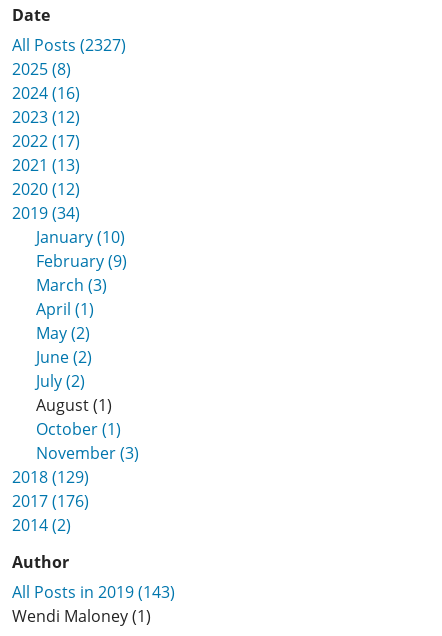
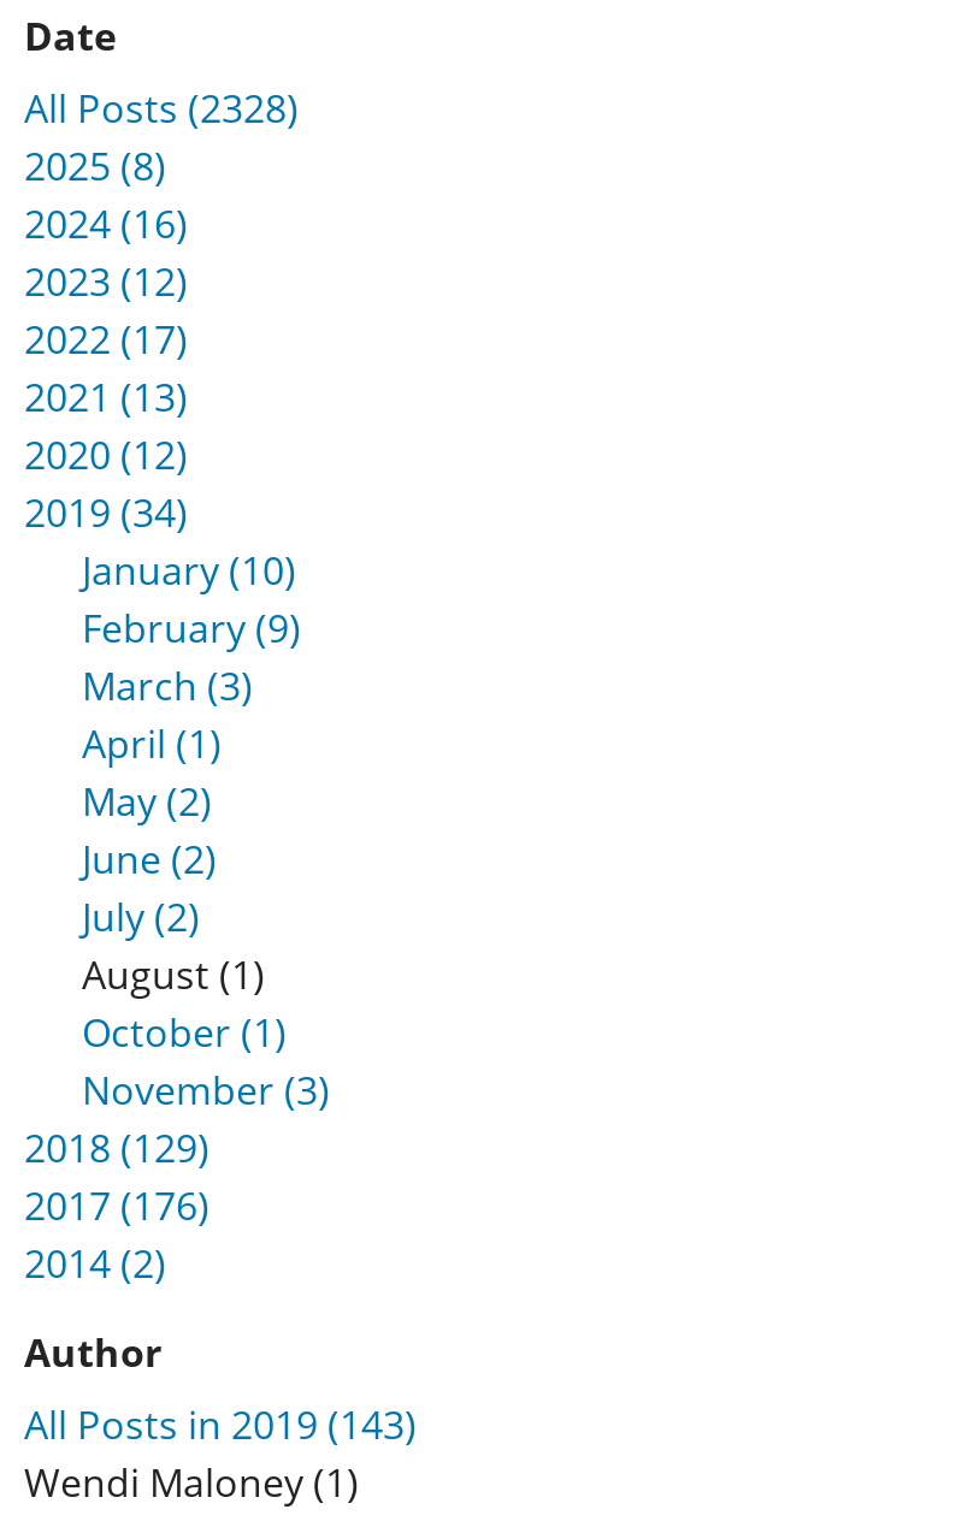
[12,34,126,56] All Posts (2327) -> [24,82,299,135] All Posts (2328)

